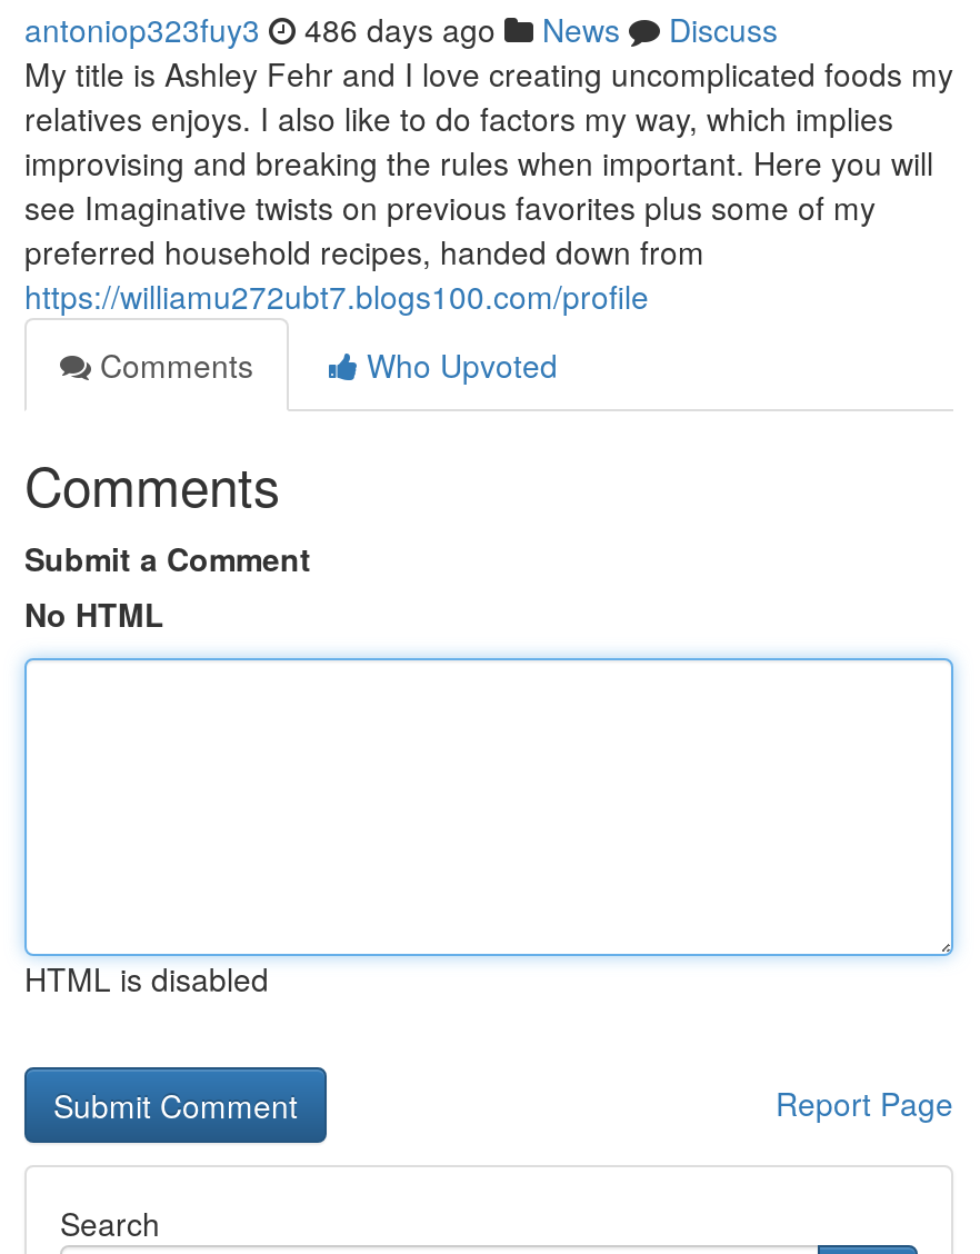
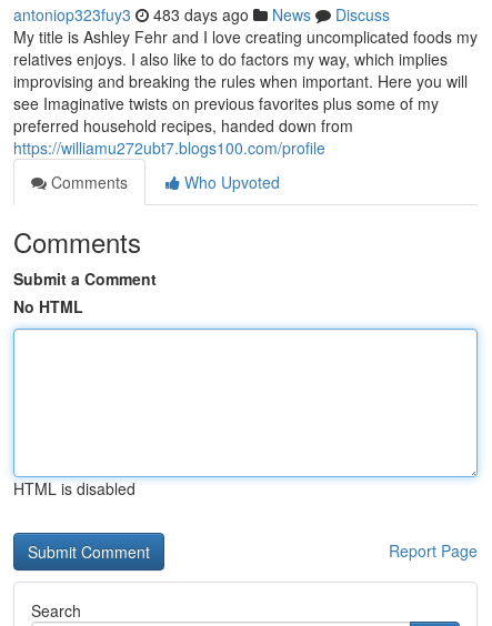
[24,7,778,51] antoniop323fuy3 486 days ago News Discuss -> [13,3,390,26] antoniop323fuy3 483 days ago News Discuss

